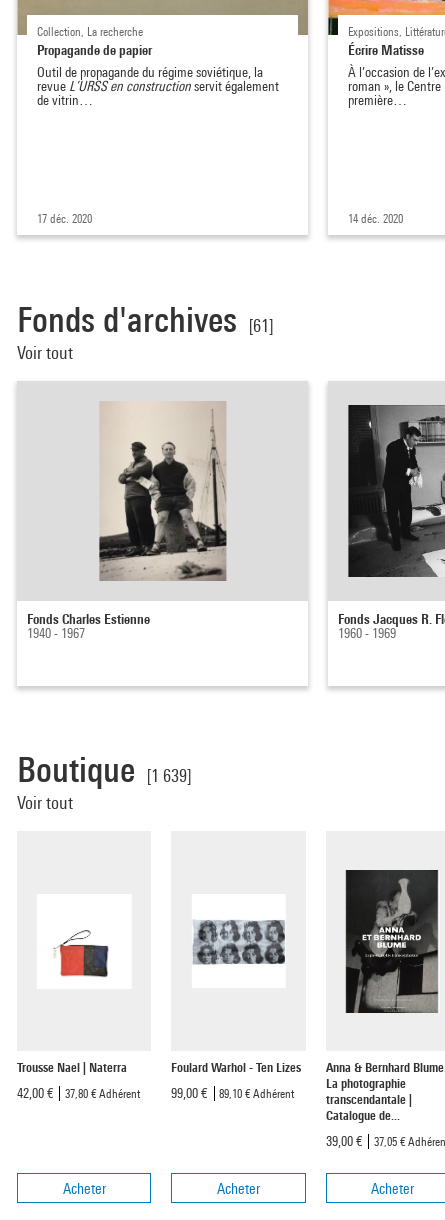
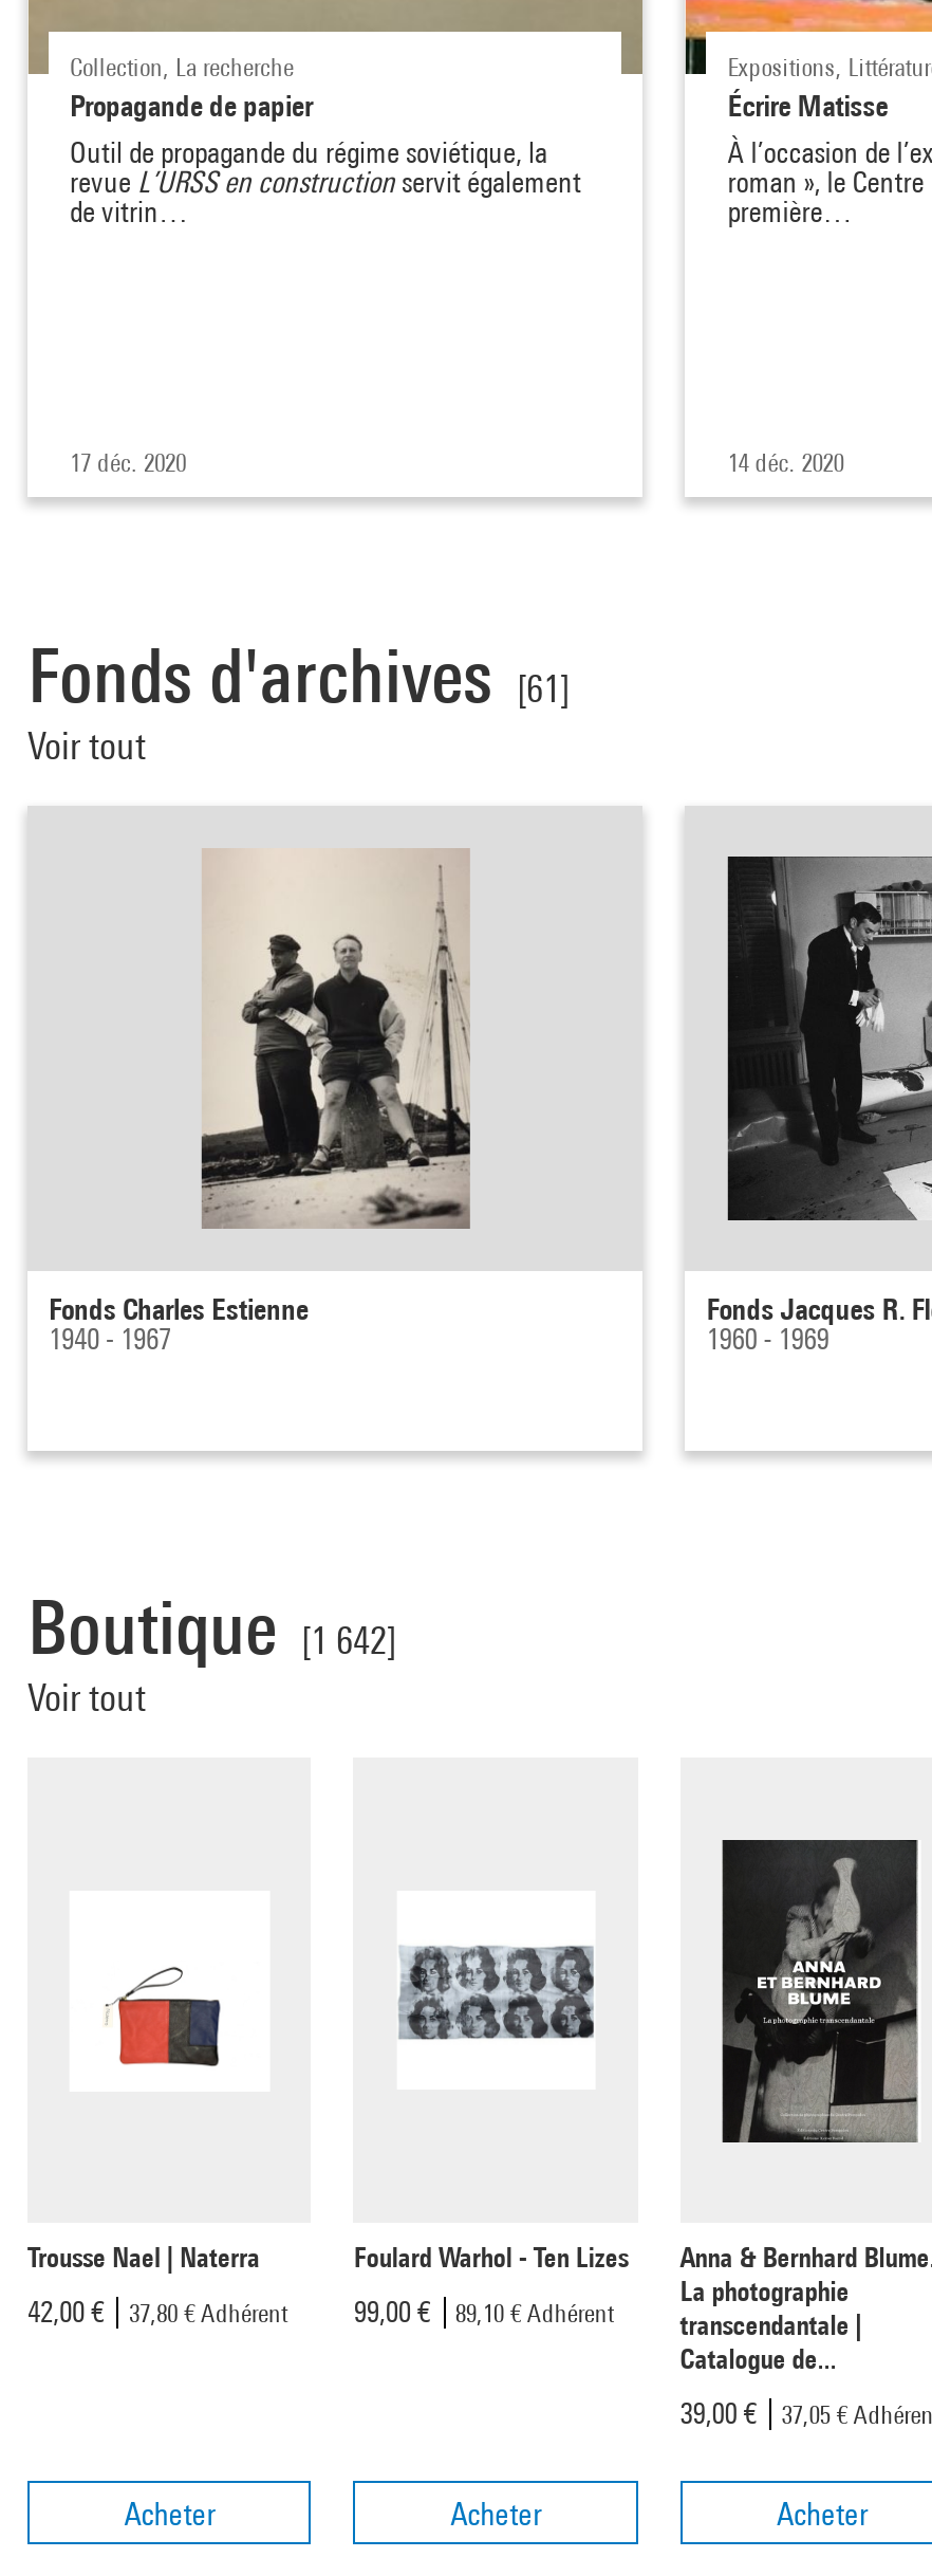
[17,749,191,790] Boutique [1 639] -> [27,1585,395,1672] Boutique [1 642]

